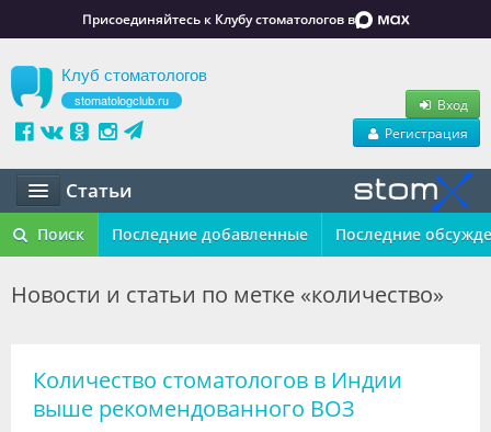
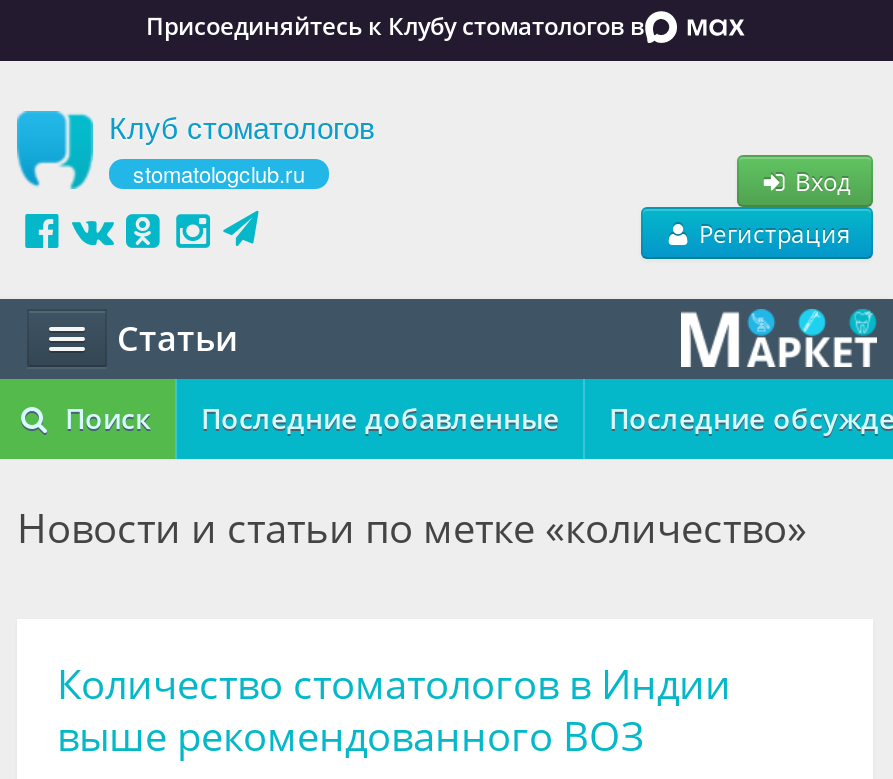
[354,171,482,213] [image] -> [645,305,879,377] [image]

